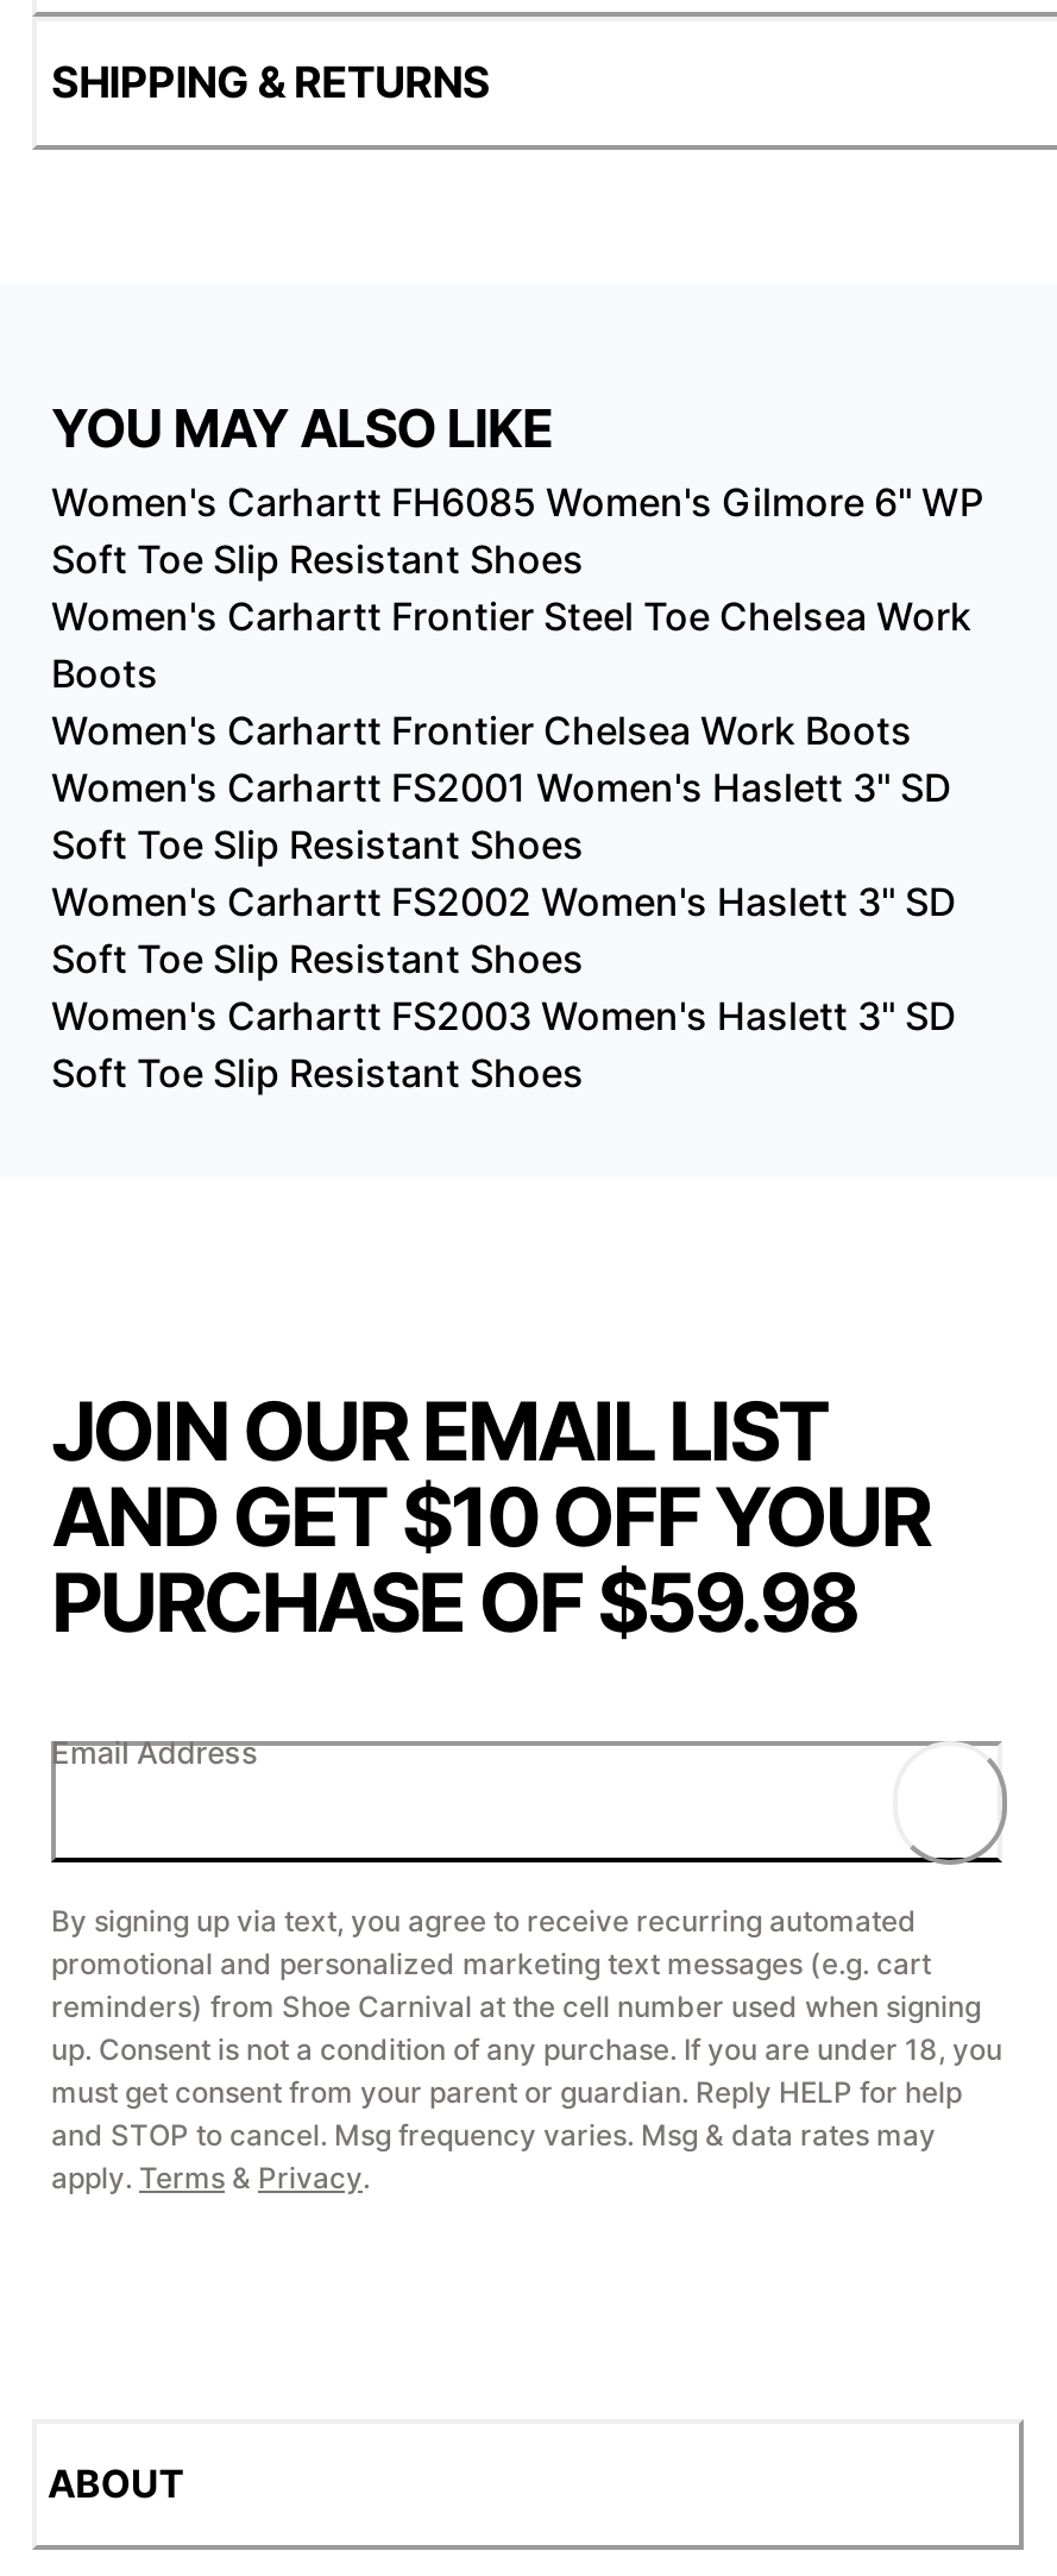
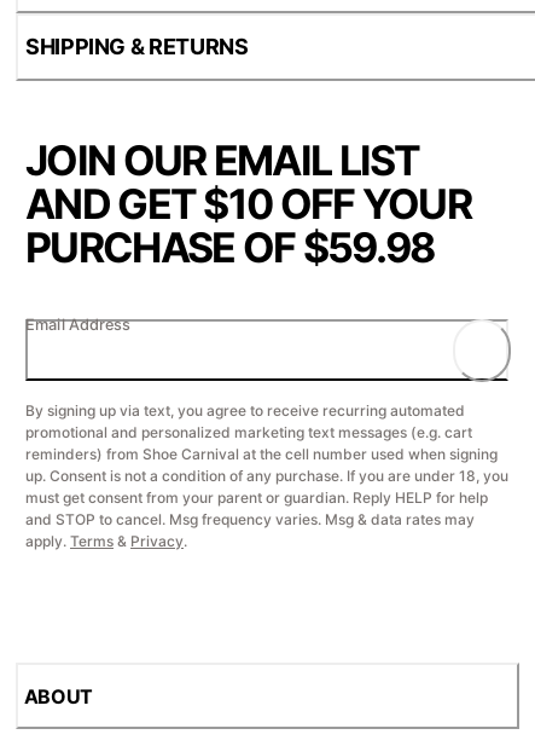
[51,398,983,1097] YOU MAY ALSO LIKE | Women's Carhartt FH6085 Women's Gilmore 6" WP | Soft Toe Slip Resistant Shoes | Women's Carhartt Frontier Steel Toe Chelsea Work | Boots | Women's Carhartt Frontier Chelsea Work Boots | Women's Carhartt FS2001 Women's Haslett 3" SD | Soft Toe Slip Resistant Shoes | Women's Carhartt FS2002 Women's Haslett 3" SD | Soft Toe Slip Resistant Shoes | Women's Carhartt FS2003 Women's Haslett 3" SD | Soft Toe Slip Resistant Shoes -> none

